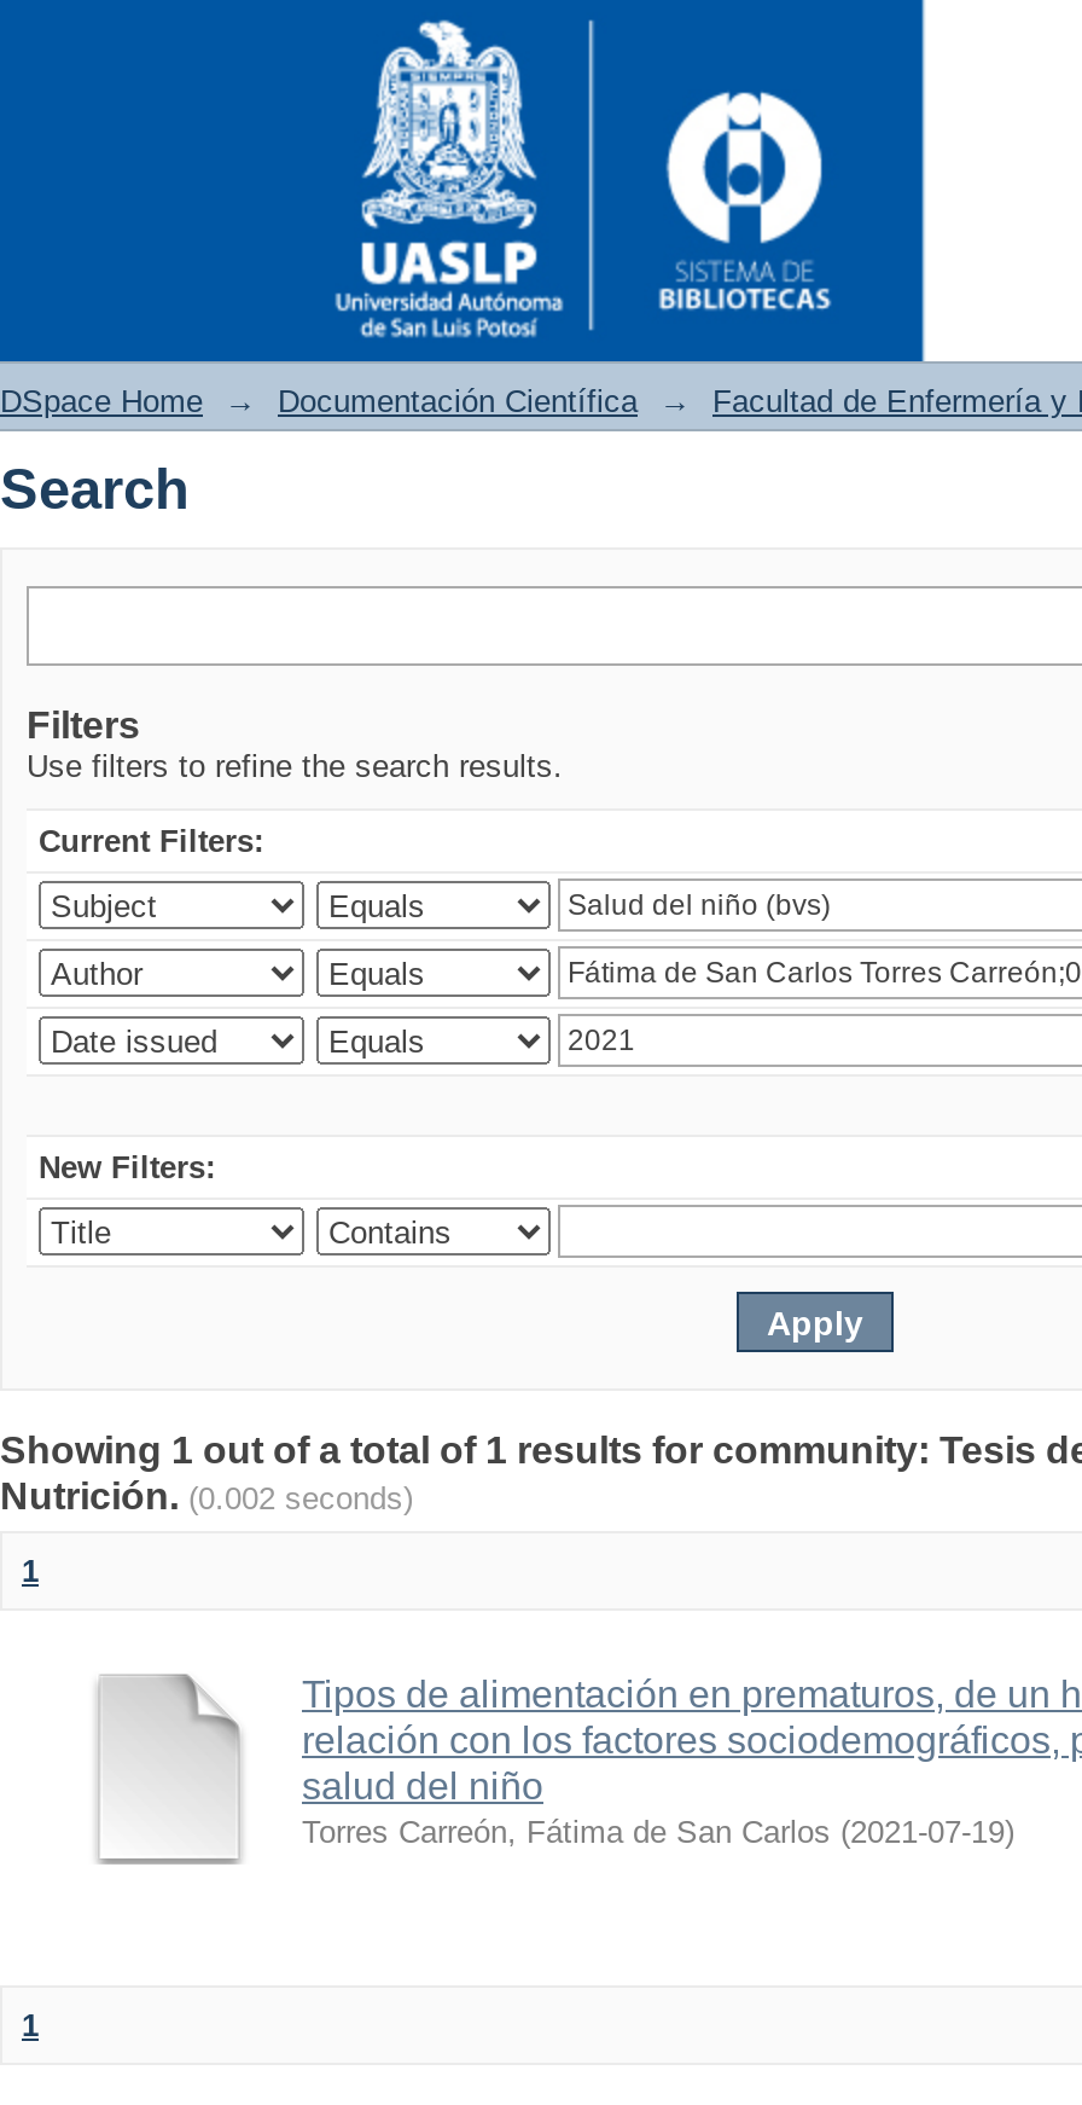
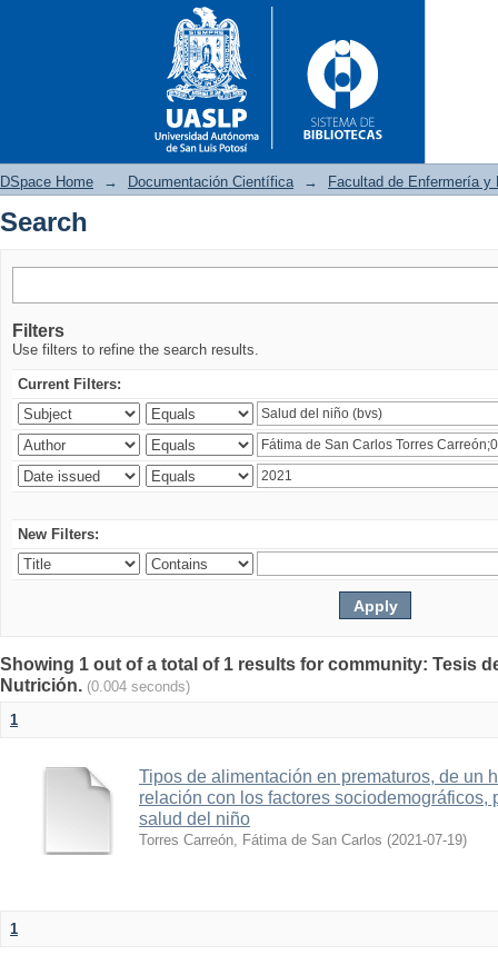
[0,1475,413,1517] Nutrición. (0.002 seconds) -> [0,676,190,695] Nutrición. (0.004 seconds)

